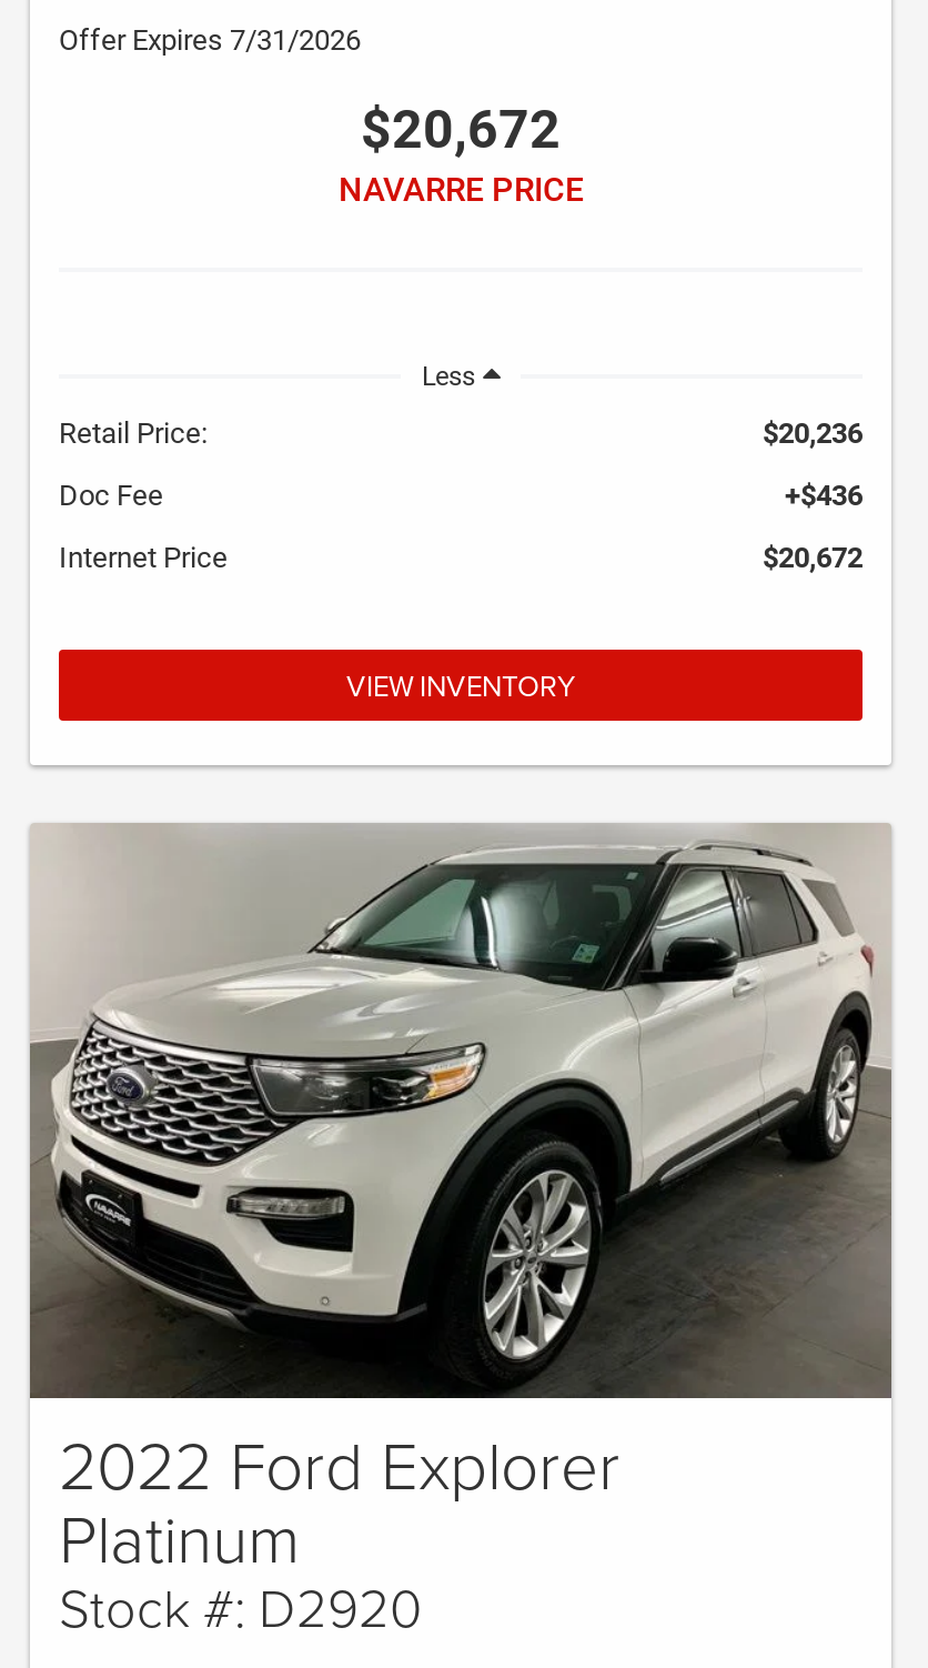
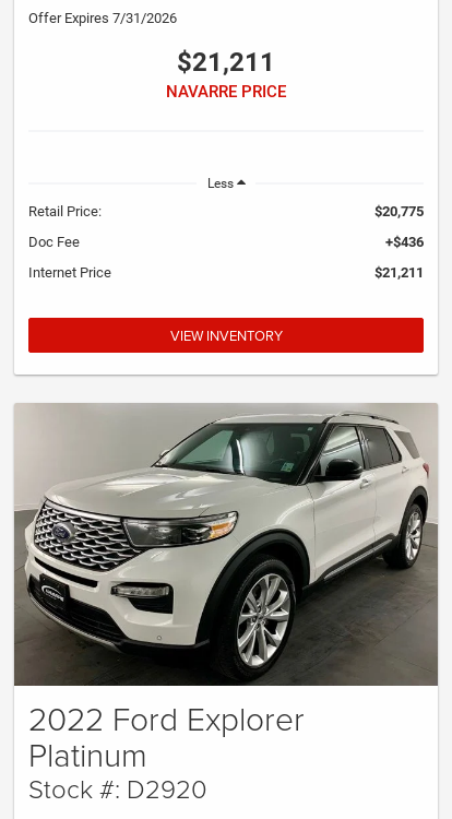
[361,100,561,162] $20,672 -> [177,47,275,78] $21,211
[763,417,863,450] $20,236 -> [374,203,424,220] $20,775
[763,541,863,574] $20,672 -> [374,264,424,281] $21,211

